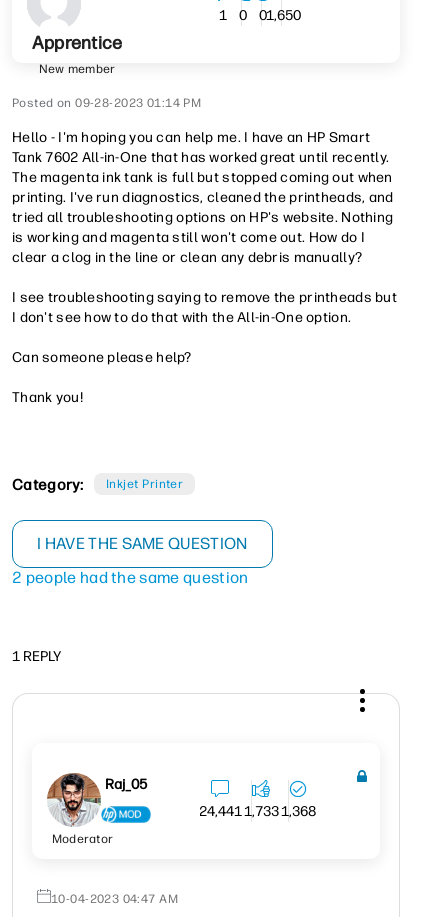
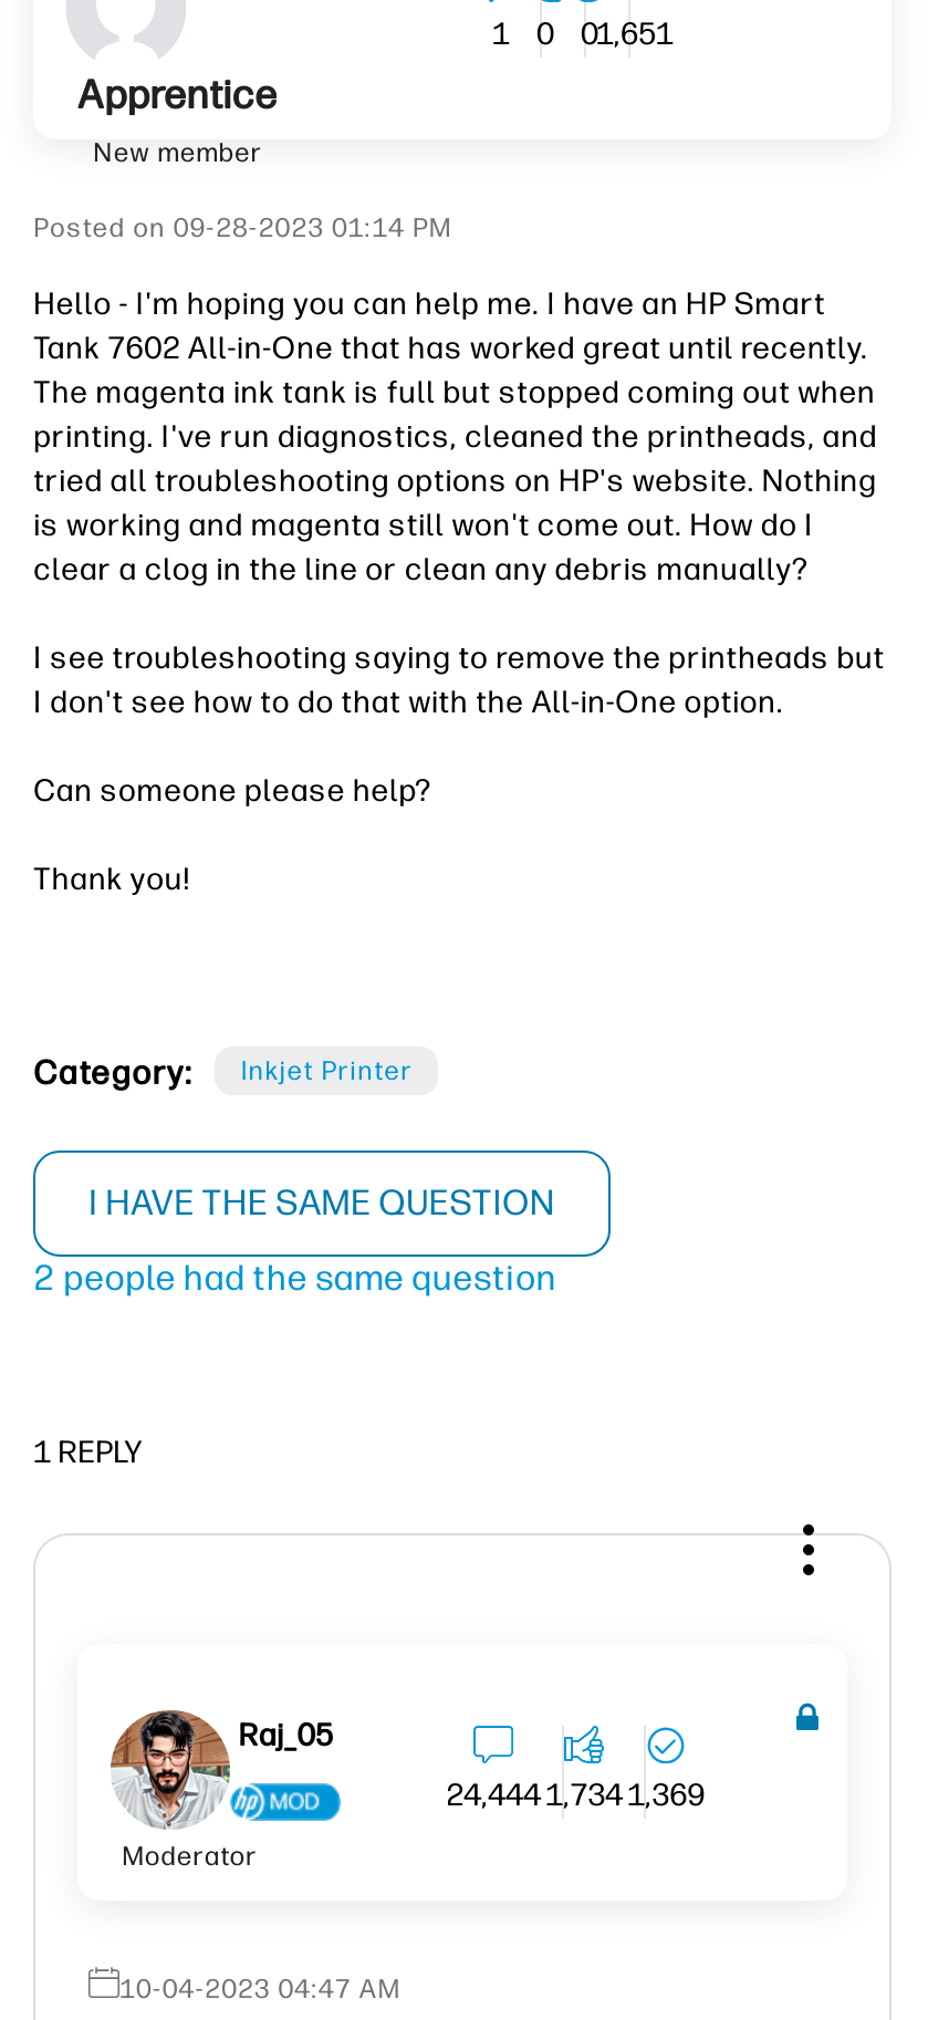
[219,6,301,24] 1 0 01,650 -> [492,14,673,53] 1 0 01,651
[198,803,315,820] 24,441 1,733 1,368 -> [446,1777,705,1814] 24,444 1,734 1,369

